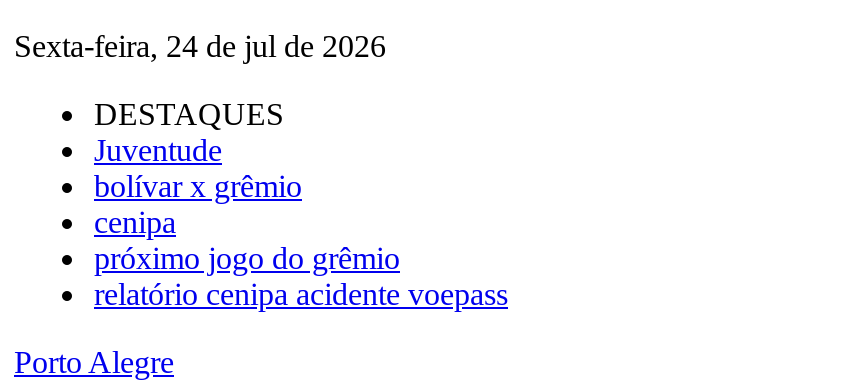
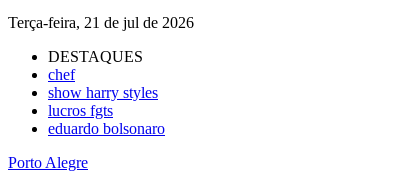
[14,29,386,63] Sexta-feira, 24 de jul de 2026 -> [8,14,194,31] Terça-feira, 21 de jul de 2026
[94,133,508,311] Juventude | bolívar x grêmio | cenipa | próximo jogo do grêmio | relatório cenipa acidente voepass -> [48,66,165,137] chef | show harry styles | lucros fgts | eduardo bolsonaro

